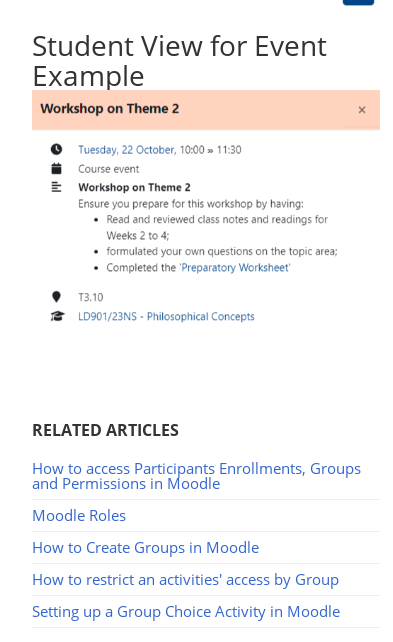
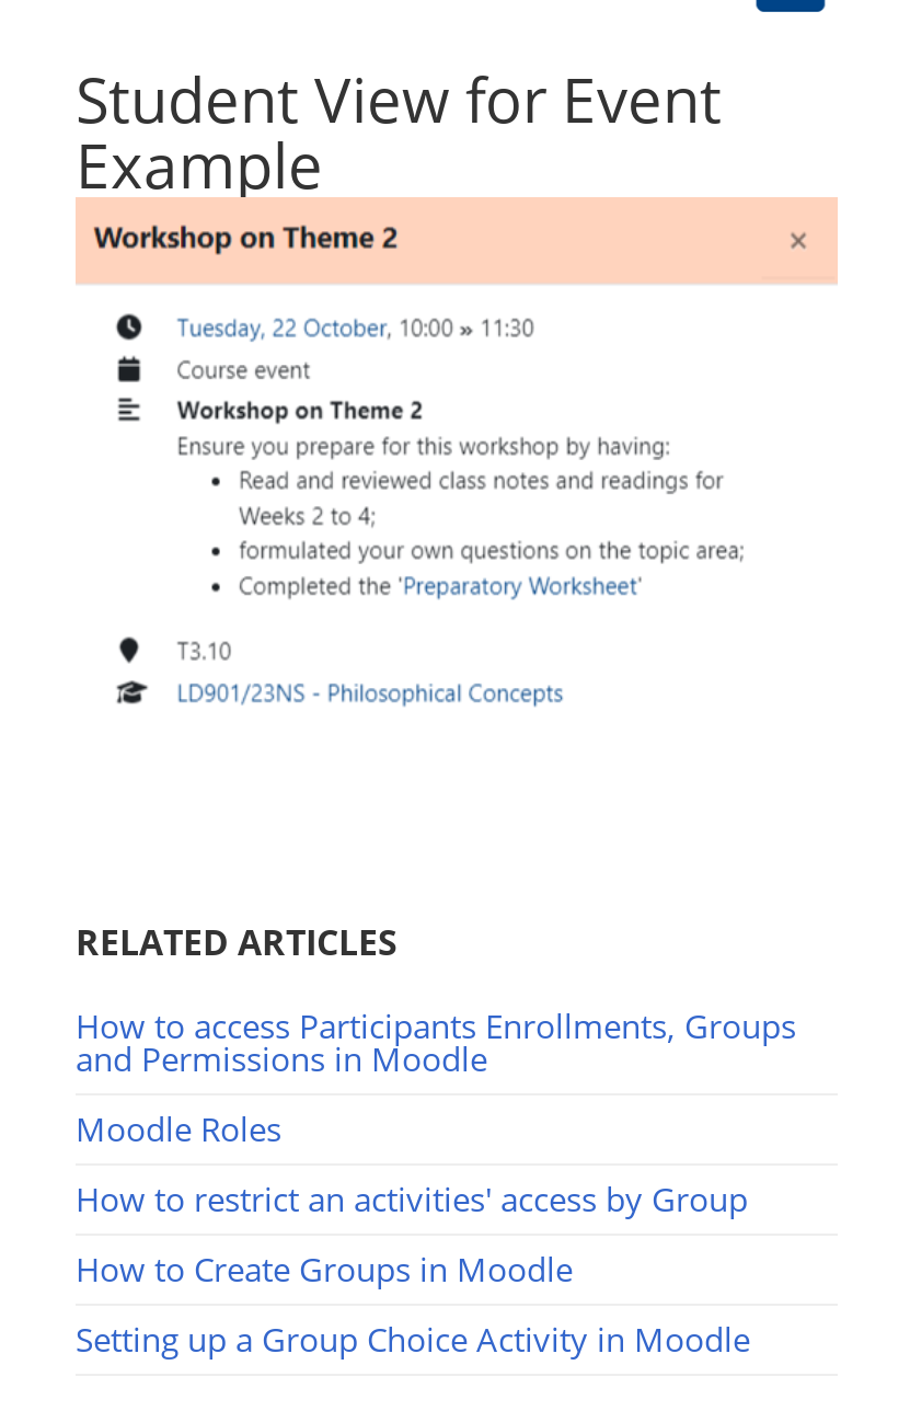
moved [32,537,259,557] -> [76,1246,573,1290]: How to Create Groups in Moodle
moved [32,569,339,589] -> [76,1176,748,1220]: How to restrict an activities' access by Group

